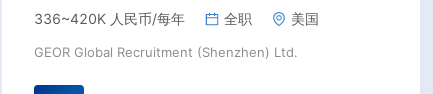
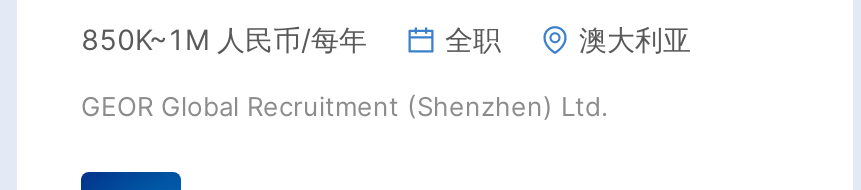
[34,10,185,27] 336~420K 人民币/每年 -> [81,22,367,56] 850K~1M 人民币/每年
[291,10,319,27] 美国 -> [579,22,691,56] 澳大利亚

